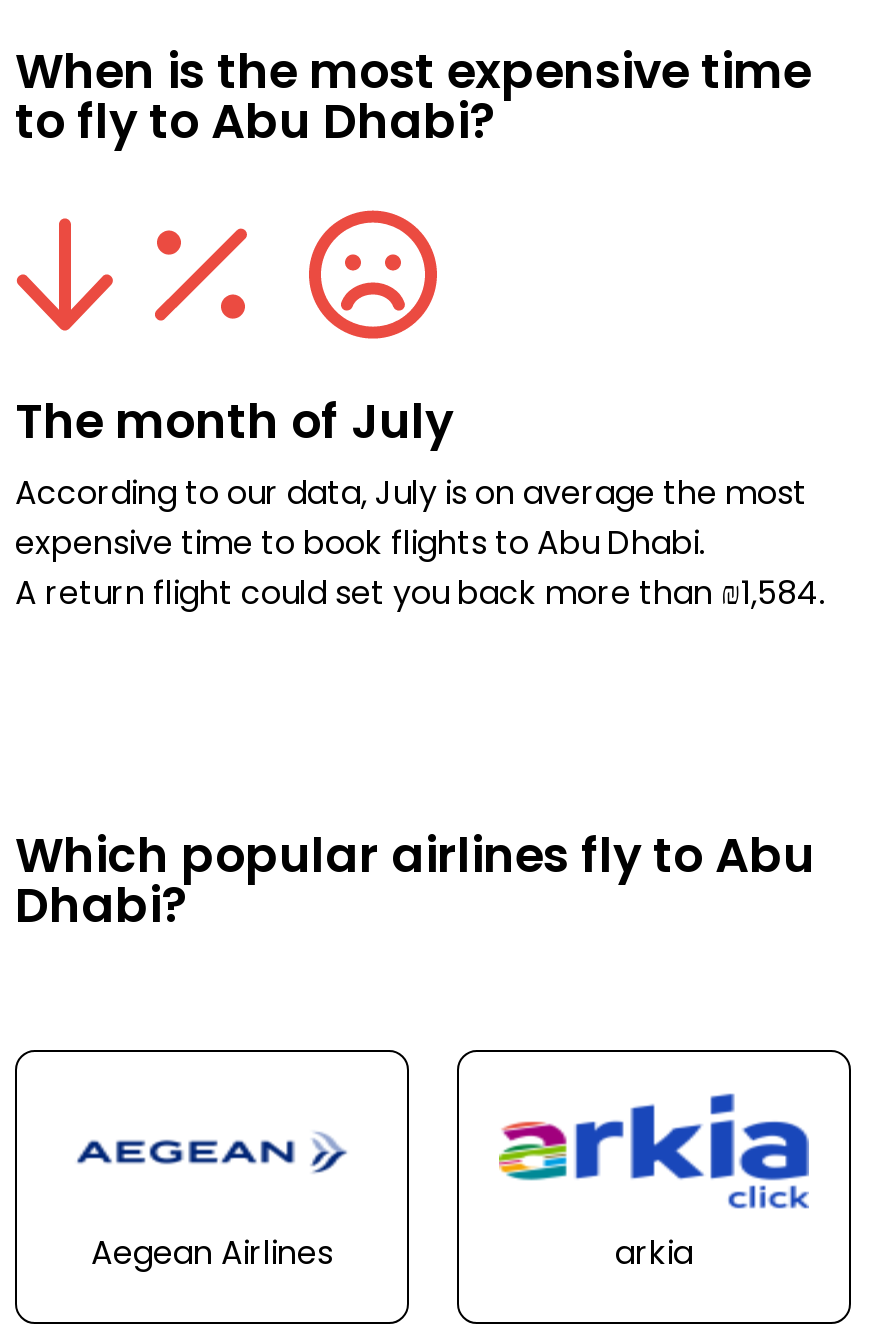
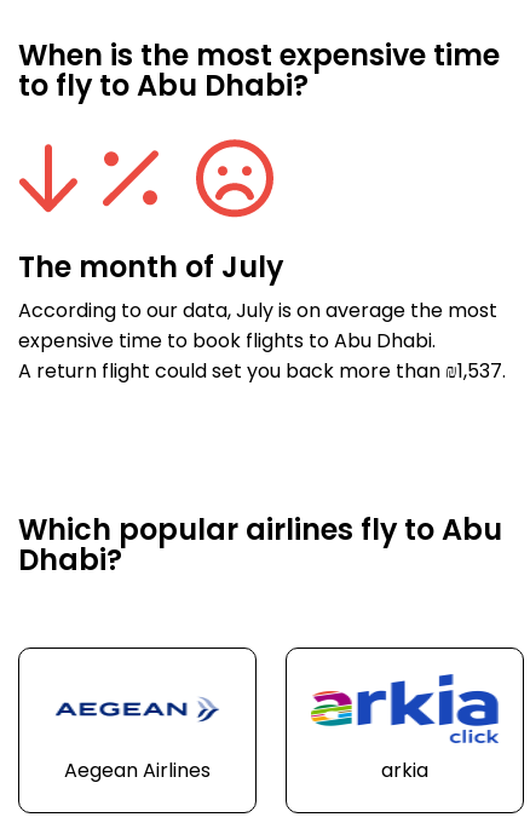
[15,571,825,623] A return flight could set you back more than ₪1,584. -> [18,357,506,389] A return flight could set you back more than ₪1,537.

